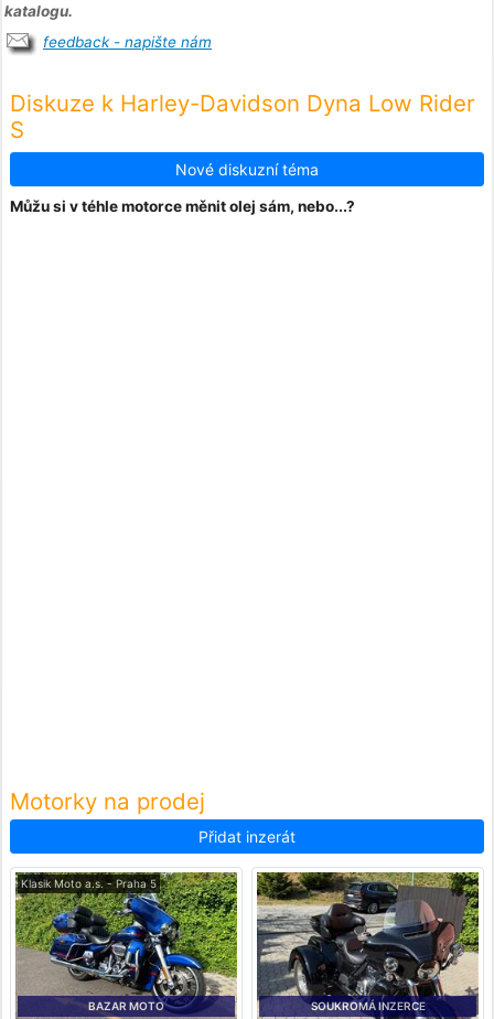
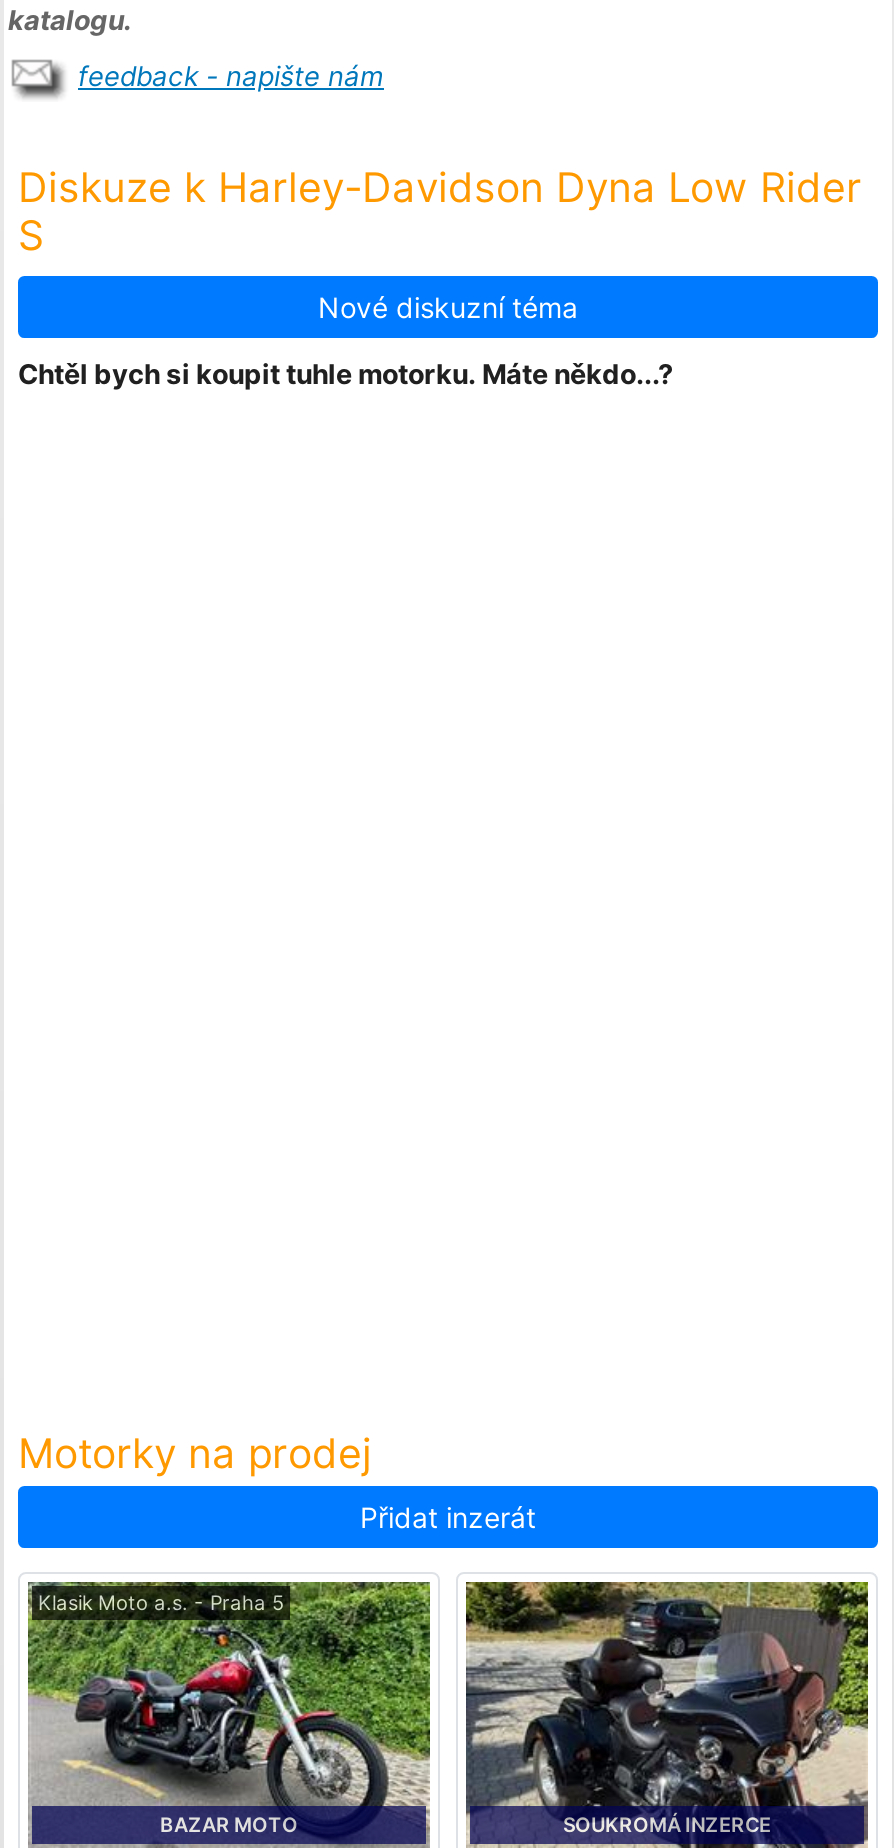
[10,197,355,215] Můžu si v téhle motorce měnit olej sám, nebo...? -> [18,357,674,389] Chtěl bych si koupit tuhle motorku. Máte někdo...?
[15,872,237,999] [image] -> [28,1582,432,1808] [image]

